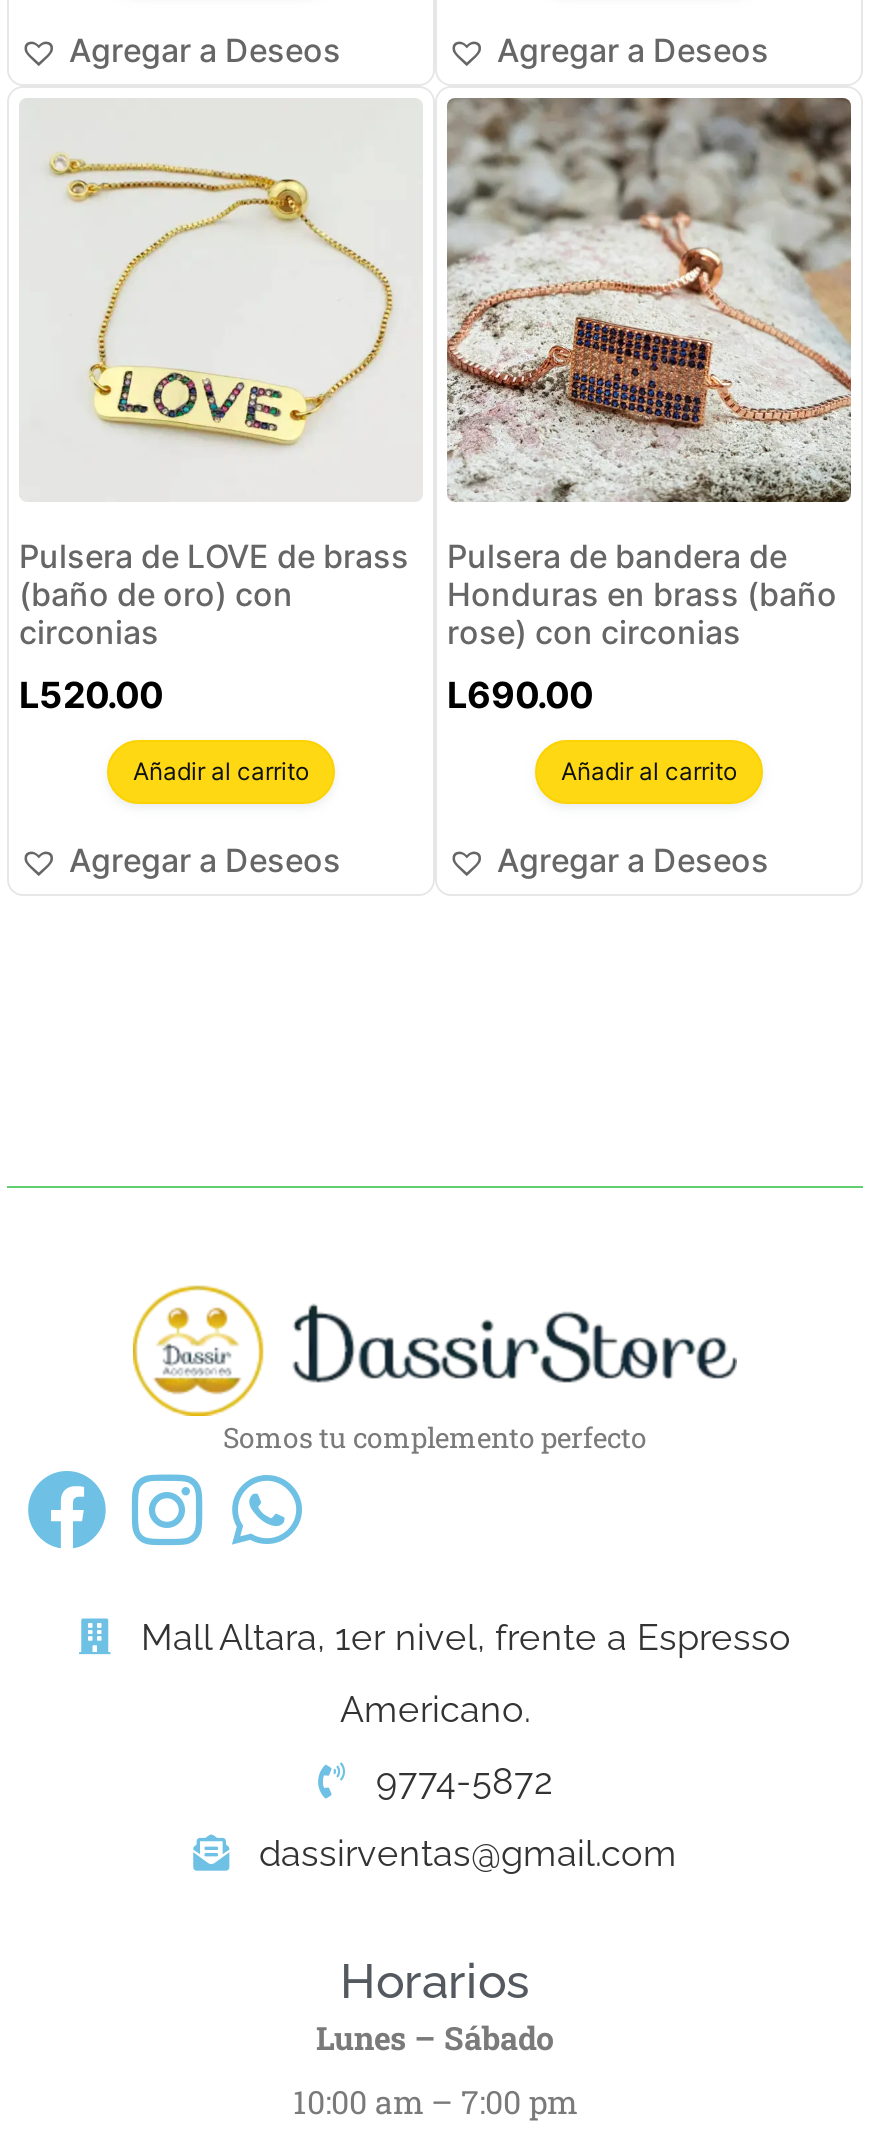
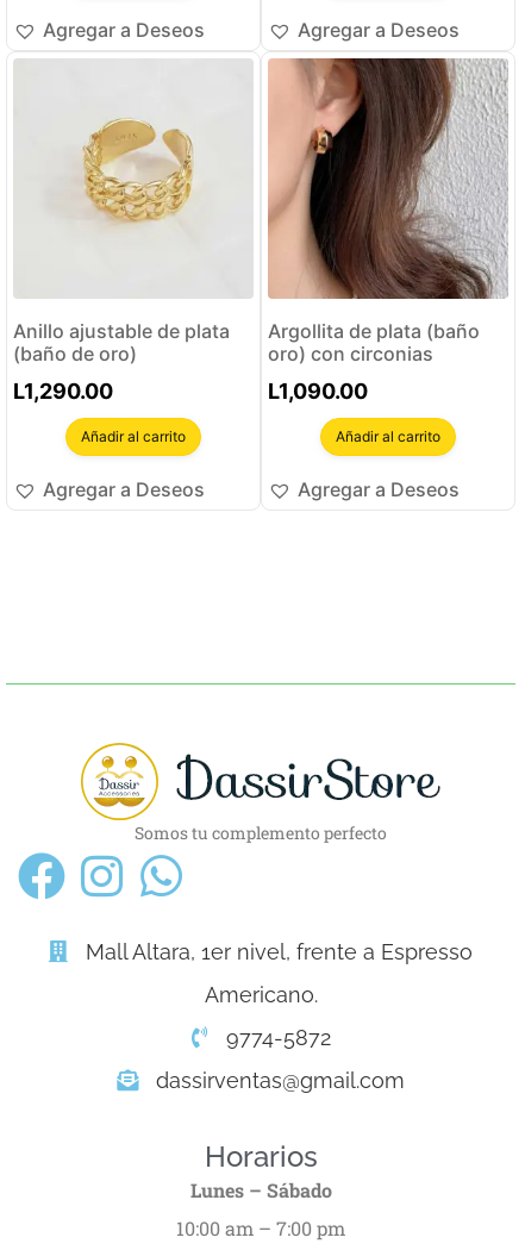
[445,96,851,653] [image] | Pulsera de bandera de | Honduras en brass (baño | rose) con circonias -> [268,58,507,366] [image] | Argollita de plata (baño | oro) con circonias
[47,152,395,448] [image] -> [60,104,194,243] [image]
[19,537,409,653] Pulsera de LOVE de brass | (baño de oro) con | circonias -> [13,319,230,366] Anillo ajustable de plata | (baño de oro)
[19,675,163,717] L520.00 -> [13,379,113,404] L1,290.00
[447,675,593,717] L690.00 -> [268,379,368,404] L1,090.00

